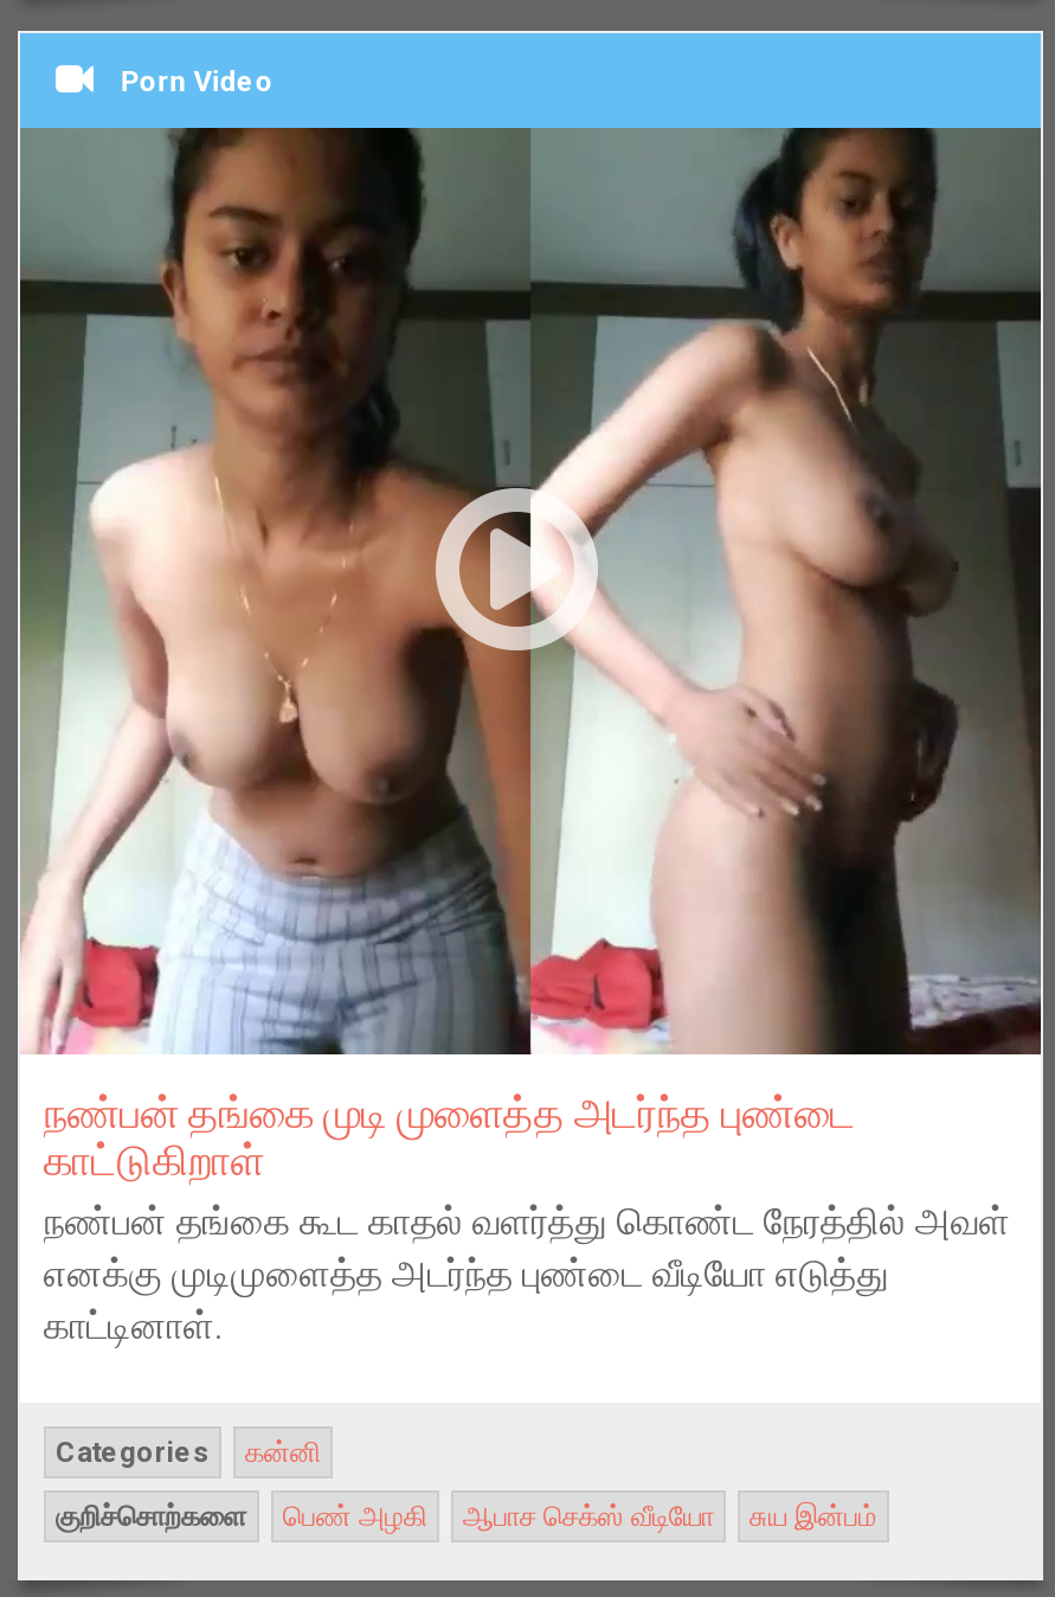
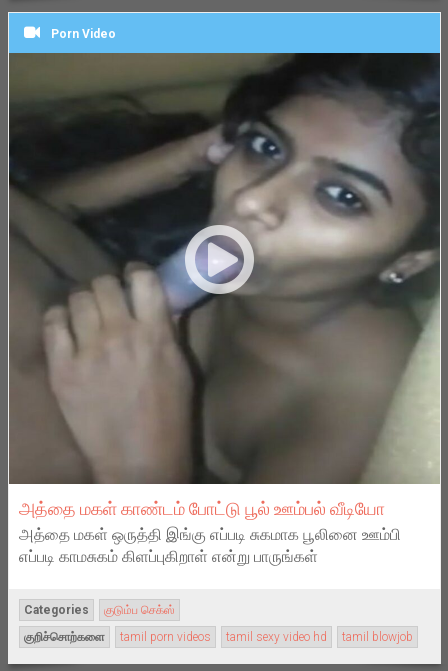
[18,126,1041,1349] [image] | நண்பன் தங்கை முடி முளைத்த அடர்ந்த புண்டை | காட்டுகிறாள் | நண்பன் தங்கை கூட காதல் வளர்த்து கொண்ட நேரத்தில் அவள் | எனக்கு முடிமுளைத்த அடர்ந்த புண்டை வீடியோ எடுத்து | காட்டினாள். -> [9,52,441,566] [image] | அத்தை மகள் காண்டம் போட்டு பூல் ஊம்பல் வீடியோ | அத்தை மகள் ஒருத்தி இங்கு எப்படி சுகமாக பூலினை ஊம்பி | எப்படி காமசுகம் கிளப்புகிறாள் என்று பாருங்கள்
[245,1436,321,1470] கன்னி -> [104,603,175,617] குடும்ப செக்ஸ்
[283,1500,877,1533] பெண் அழகி | ஆபாச செக்ஸ் வீடியோ | சுய இன்பம் -> [120,630,413,644] tamil porn videos | tamil sexy video hd | tamil blowjob

